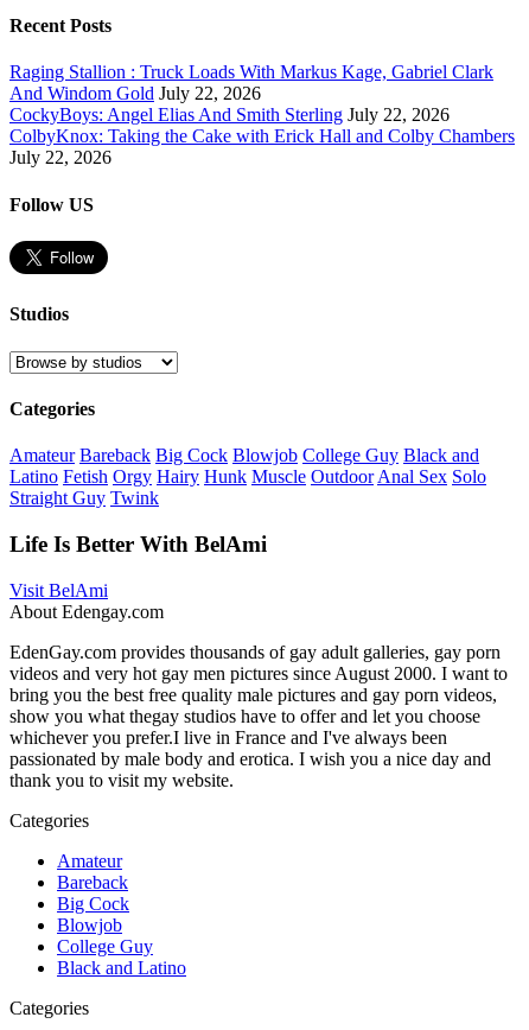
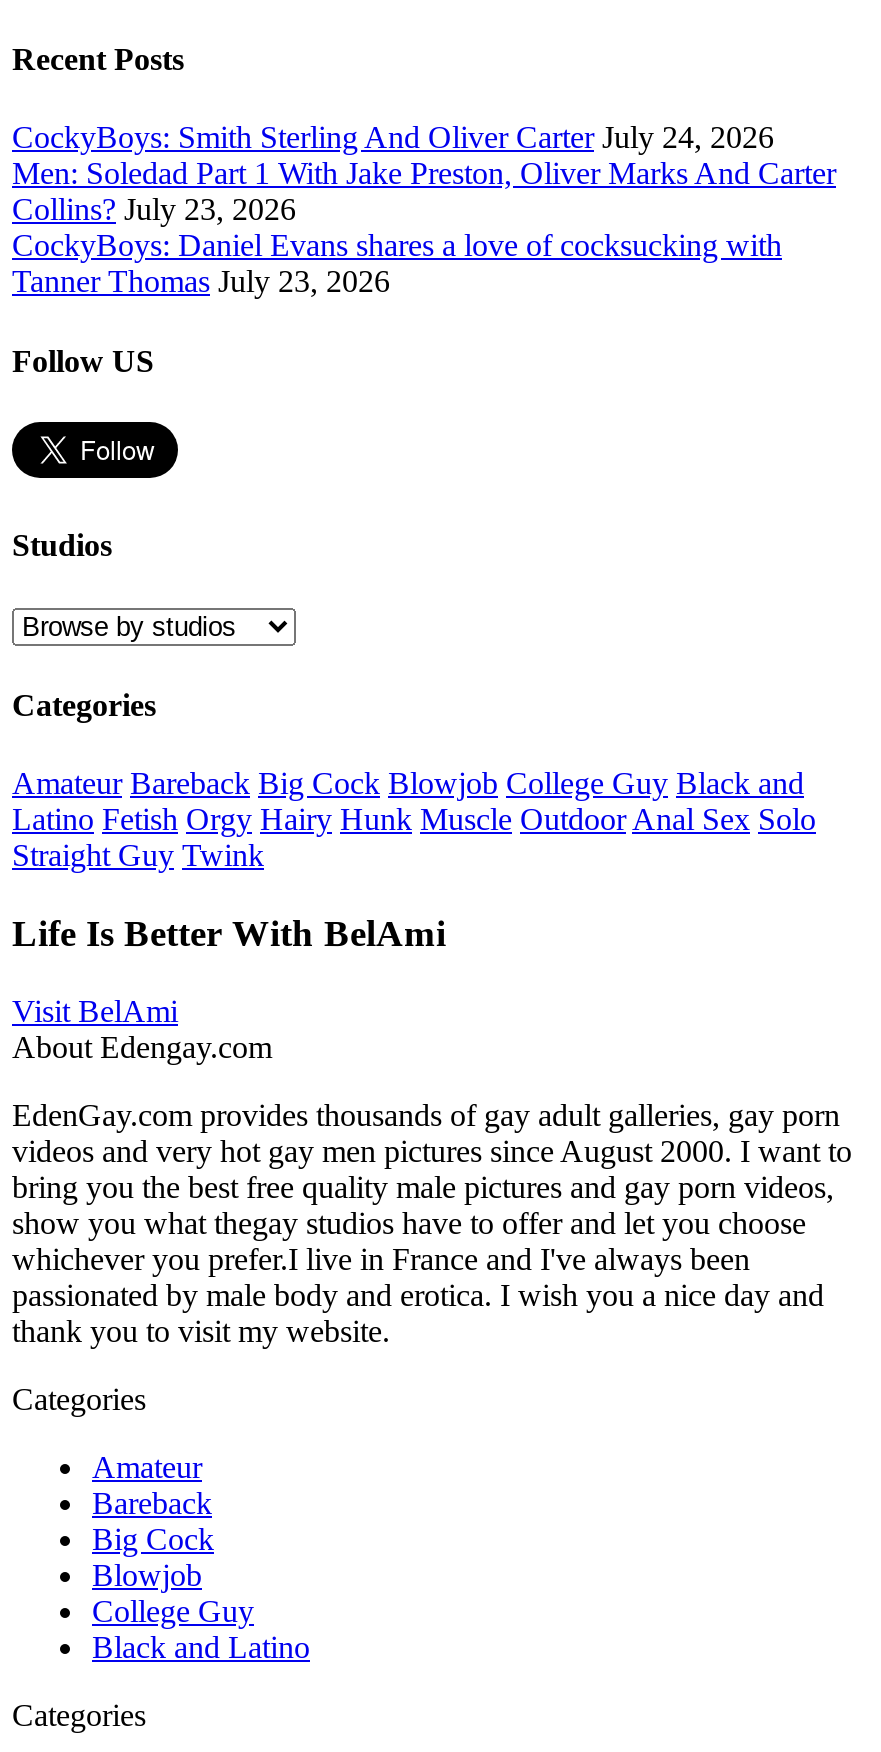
[9,62,515,168] Raging Stallion : Truck Loads With Markus Kage, Gabriel Clark | And Windom Gold July 22, 2026 | CockyBoys: Angel Elias And Smith Sterling July 22, 2026 | ColbyKnox: Taking the Cake with Erick Hall and Colby Chambers | July 22, 2026 -> [12,121,836,299] CockyBoys: Smith Sterling And Oliver Carter July 24, 2026 | Men: Soledad Part 1 With Jake Preston, Oliver Marks And Carter | Collins? July 23, 2026 | CockyBoys: Daniel Evans shares a love of cocksucking with | Tanner Thomas July 23, 2026

